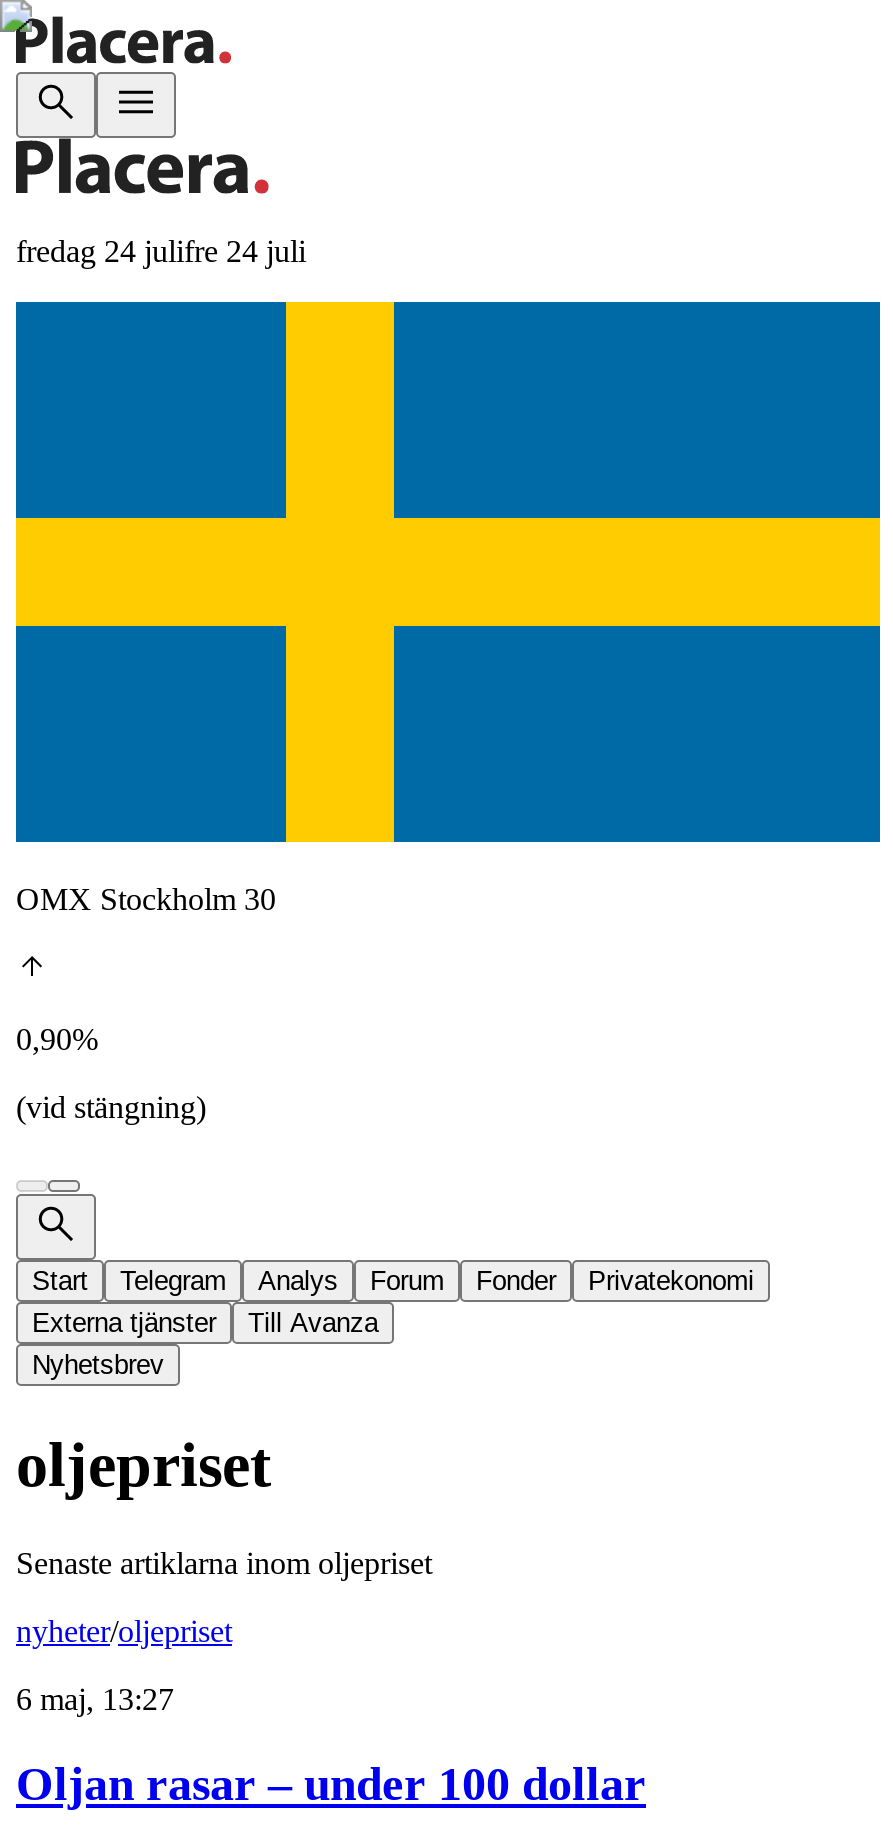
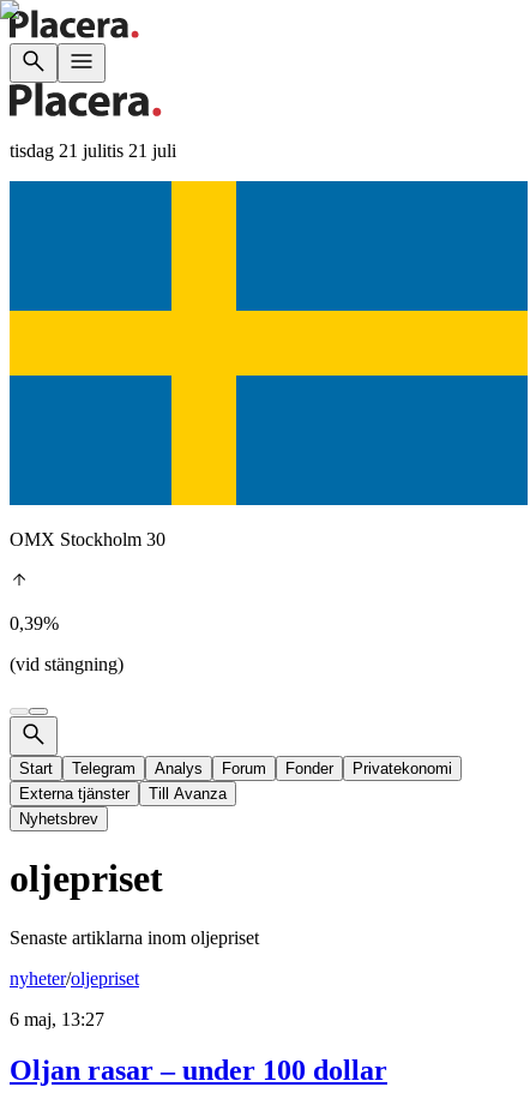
[16,234,306,268] fredag 24 julifre 24 juli -> [10,140,176,161] tisdag 21 julitis 21 juli
[16,1022,98,1056] 0,90% -> [10,613,59,633] 0,39%

